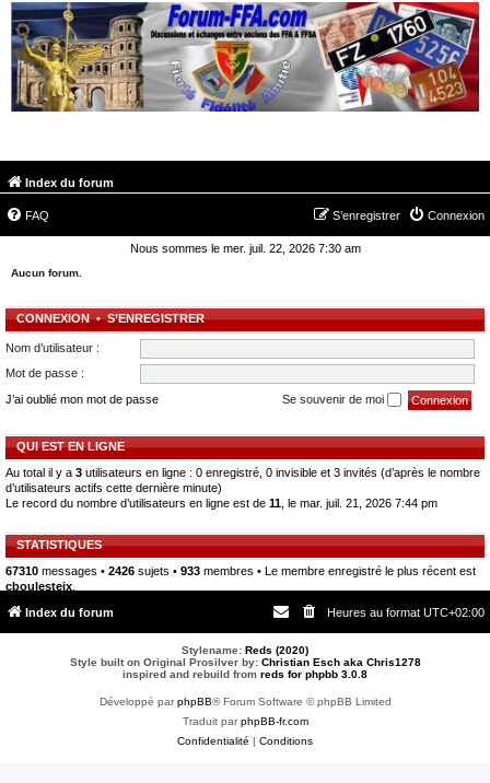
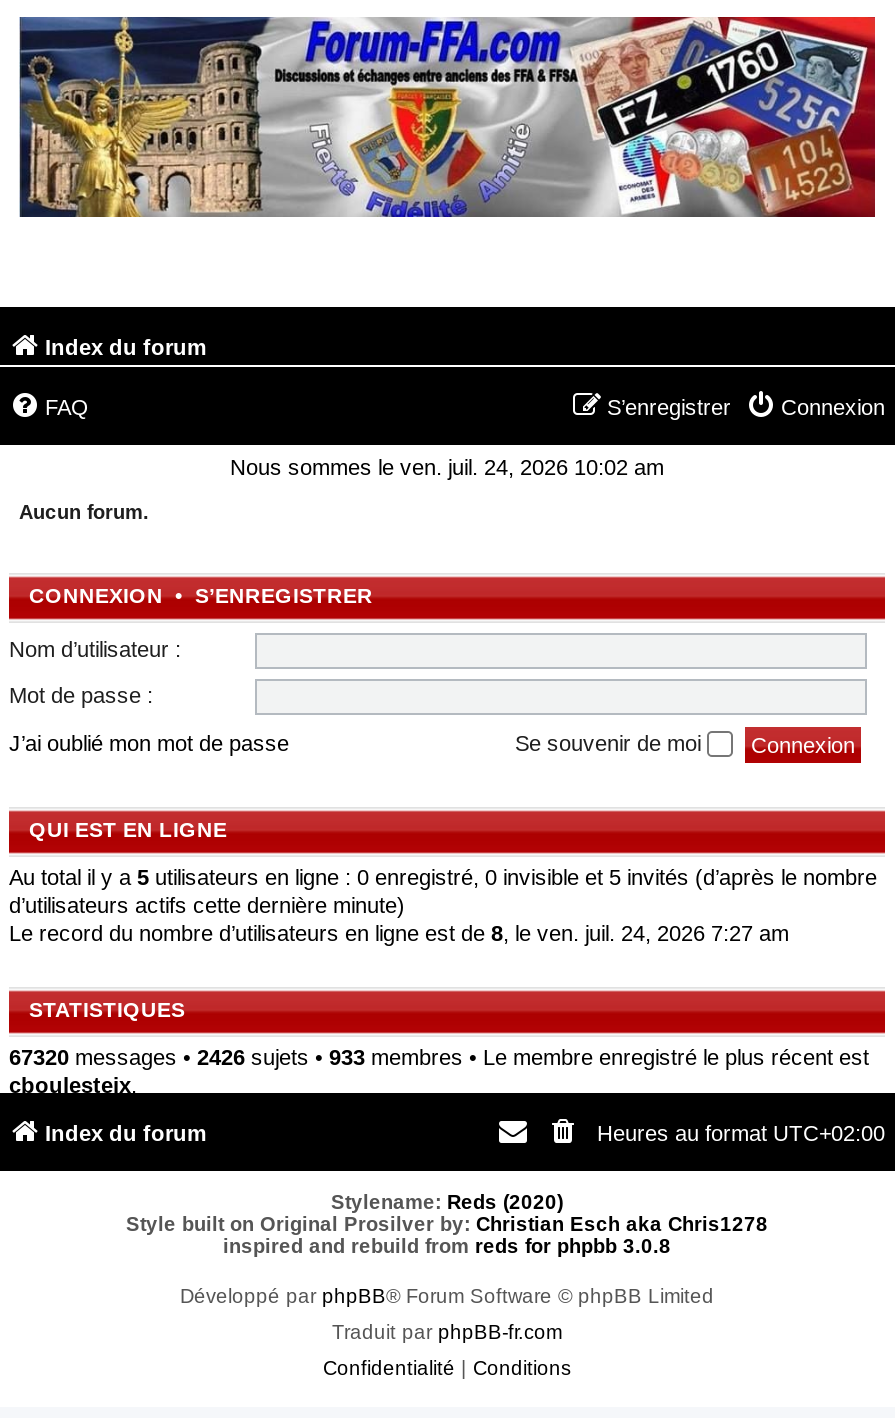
[130,241,360,254] Nous sommes le mer. juil. 22, 2026 7:30 am -> [230,454,664,478] Nous sommes le ven. juil. 24, 2026 10:02 am
[5,466,480,479] Au total il y a 3 utilisateurs en ligne : 0 enregistré, 0 invisible et 3 invités (d’après le nombre -> [9,865,877,889] Au total il y a 5 utilisateurs en ligne : 0 enregistré, 0 invisible et 5 invités (d’après le nombre
[5,497,437,510] Le record du nombre d’utilisateurs en ligne est de 11, le mar. juil. 21, 2026 7:44 pm -> [9,921,789,945] Le record du nombre d’utilisateurs en ligne est de 8, le ven. juil. 24, 2026 7:27 am
[5,565,476,578] 67310 messages • 2426 sujets • 933 membres • Le membre enregistré le plus récent est -> [9,1045,869,1069] 67320 messages • 2426 sujets • 933 membres • Le membre enregistré le plus récent est

